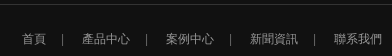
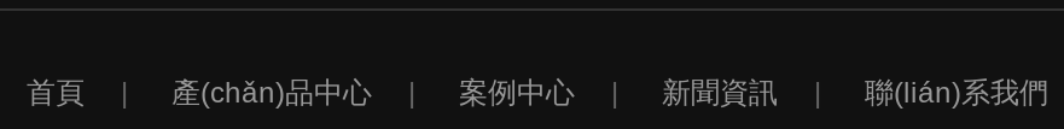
[82,32,130,46] 產品中心 -> [171,77,372,111] 產(chǎn)品中心
[334,32,382,46] 聯系我們 -> [865,77,1048,111] 聯(lián)系我們

